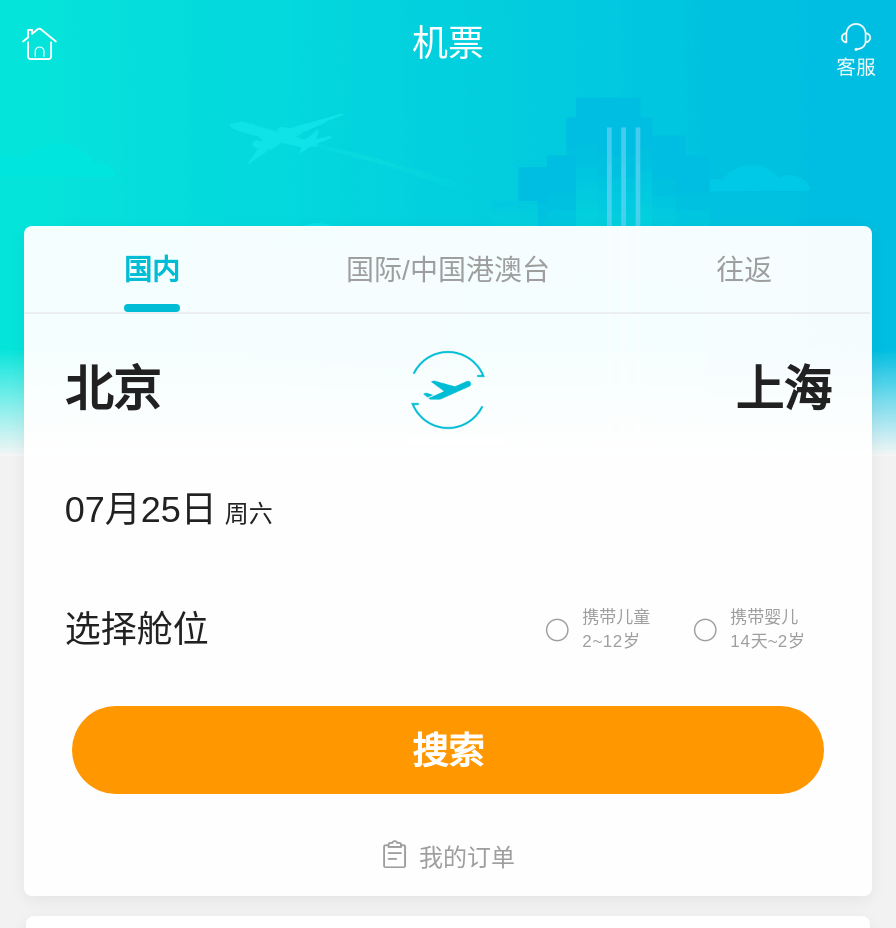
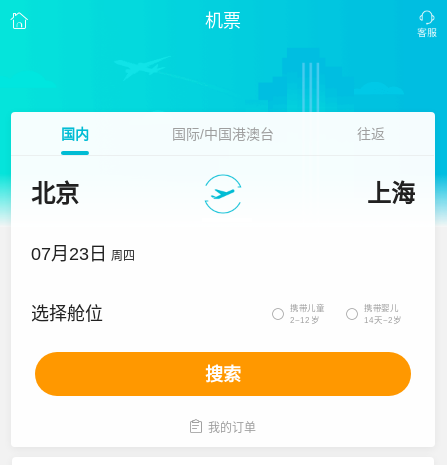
[65,490,273,530] 07月25日 周六 -> [31,244,135,264] 07月23日 周四

